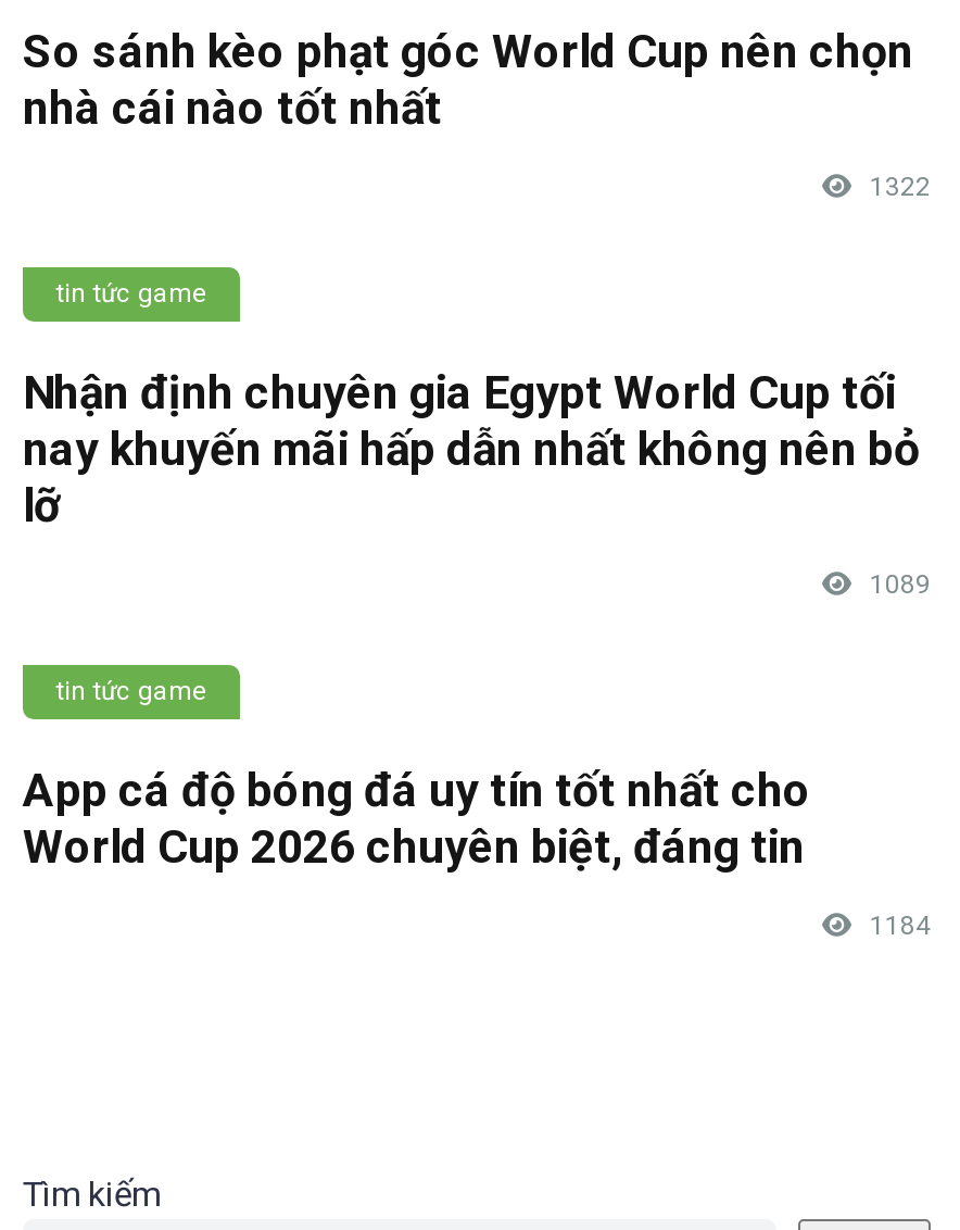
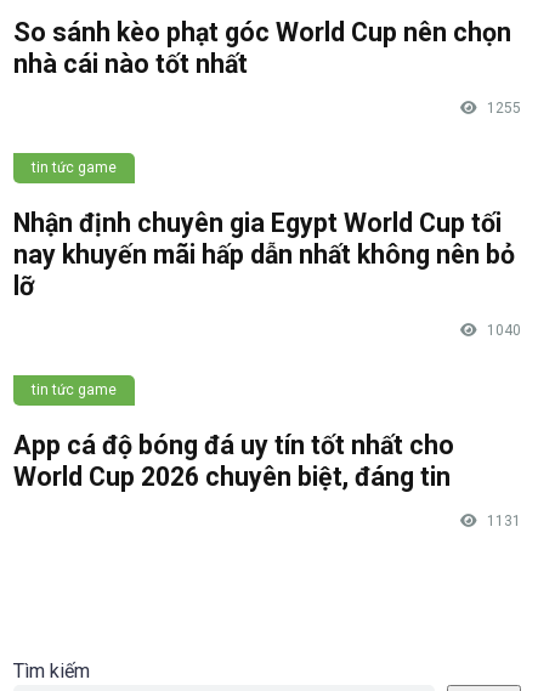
[863,171,931,202] 1322 -> [483,99,521,116] 1255
[863,569,931,599] 1089 -> [483,322,521,339] 1040
[863,910,931,941] 1184 -> [483,512,521,529] 1131

